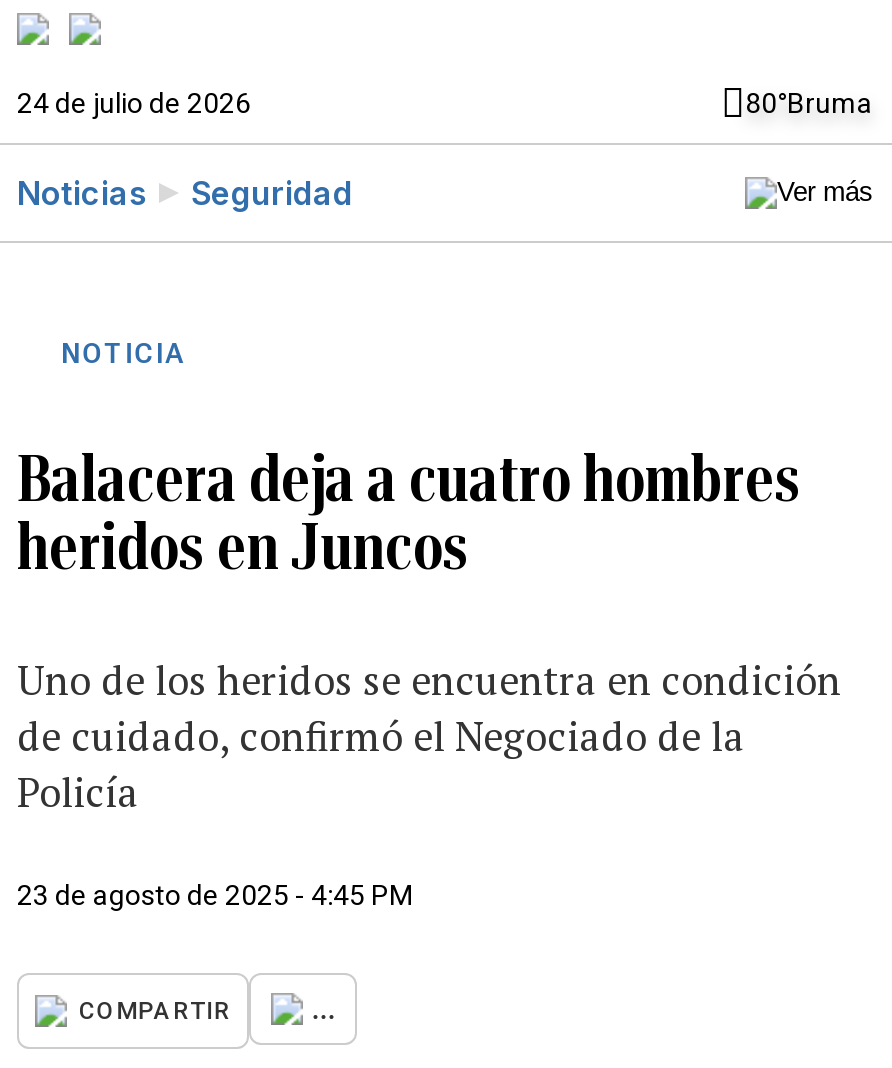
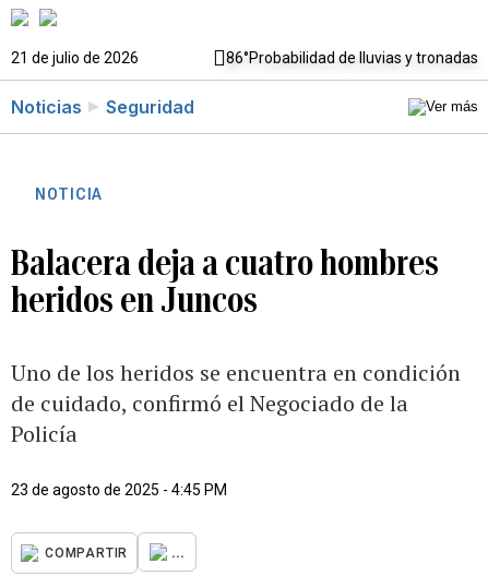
[17,87,873,119] 24 de julio de 2026 | 80°Bruma -> [11,49,478,67] 21 de julio de 2026 | 86°Probabilidad de lluvias y tronadas

